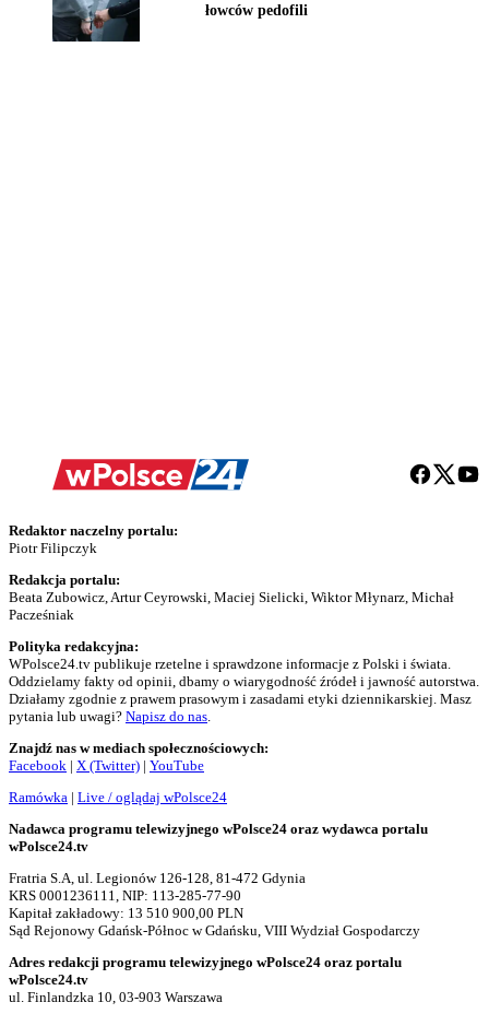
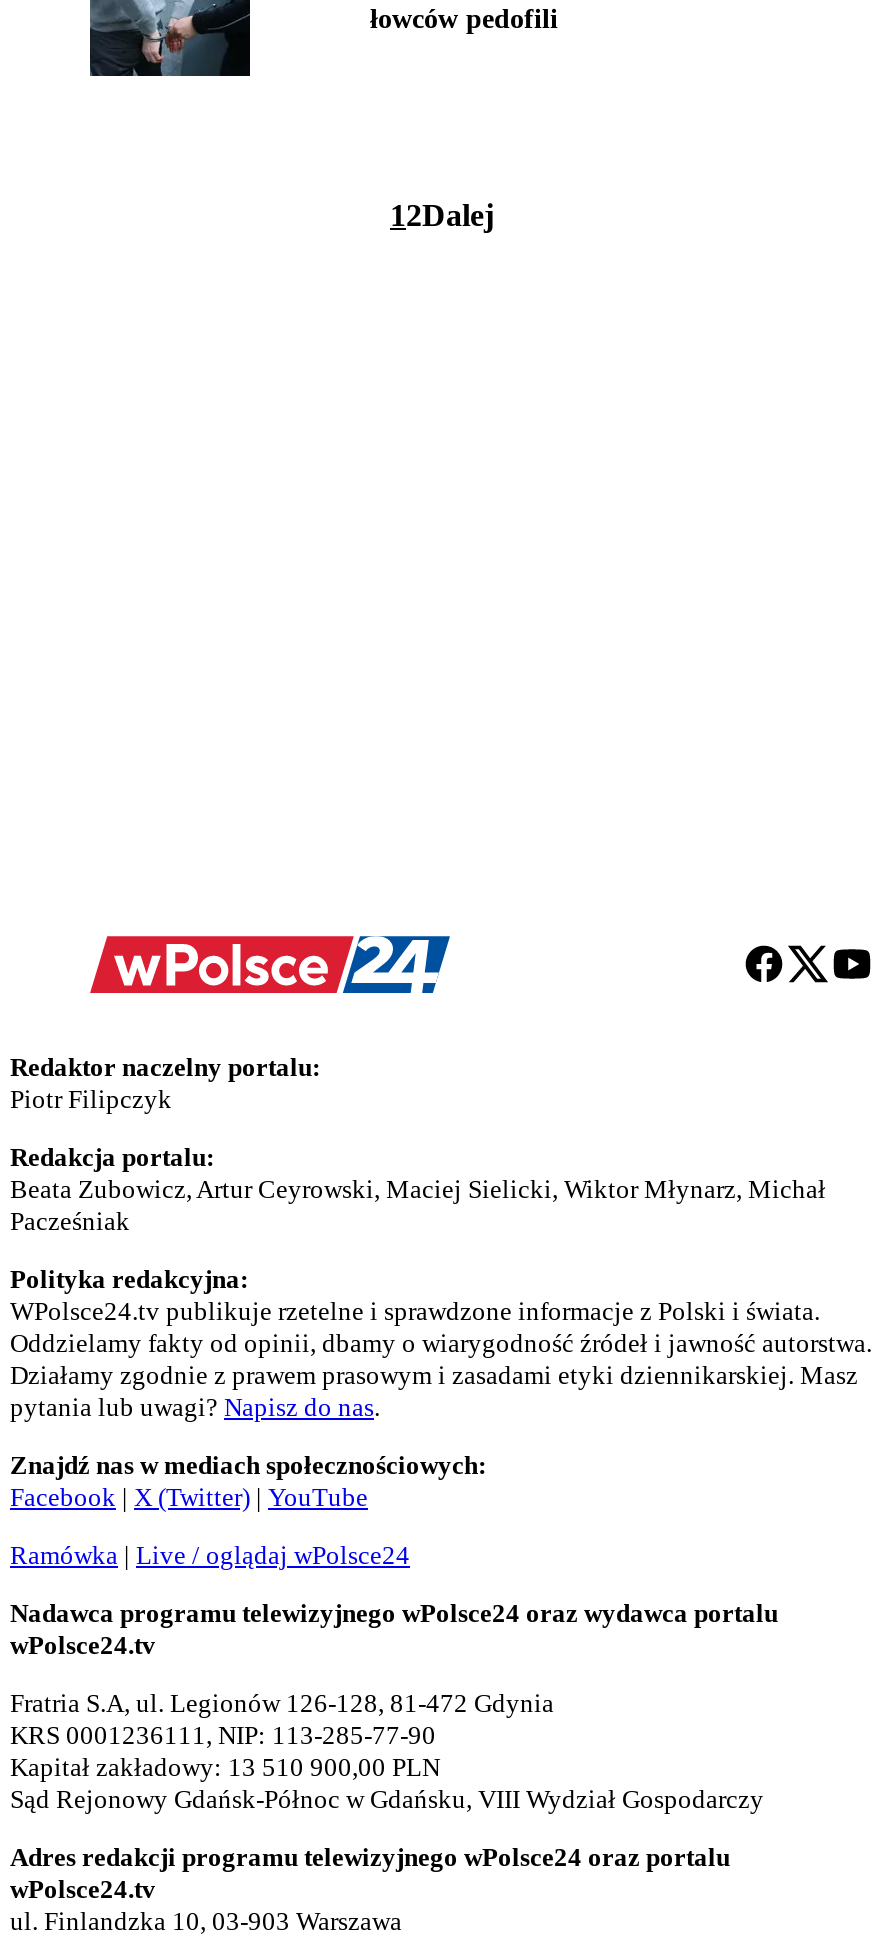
none -> [390,199,494,233] 12Dalej

